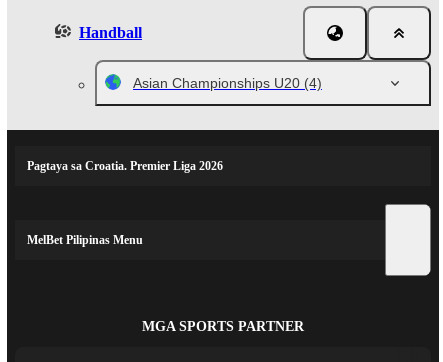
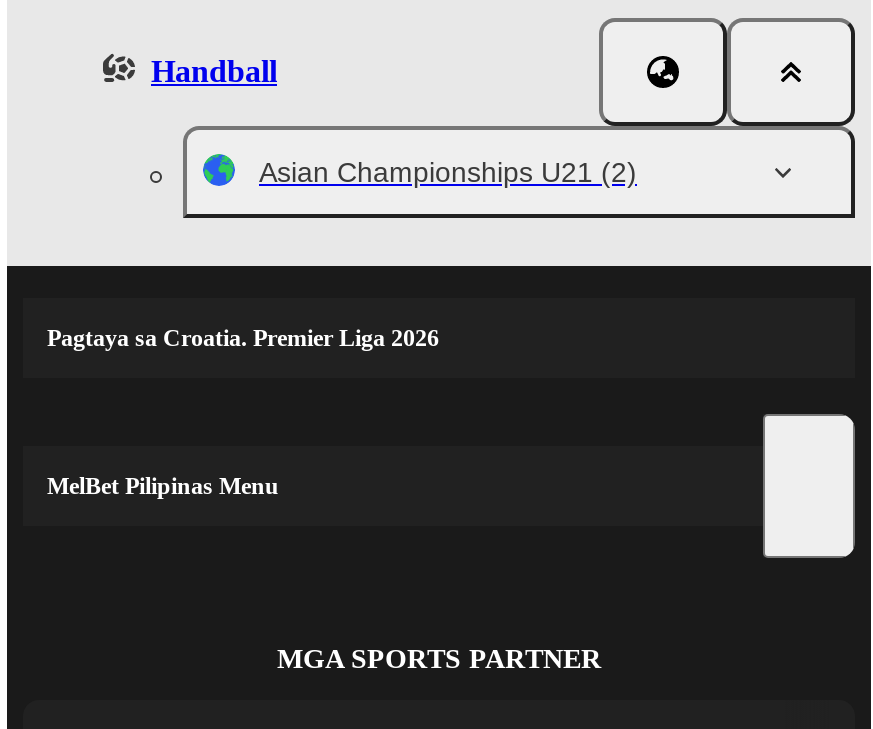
[133,75,322,91] Asian Championships U20 (4) -> [259,156,637,188] Asian Championships U21 (2)

